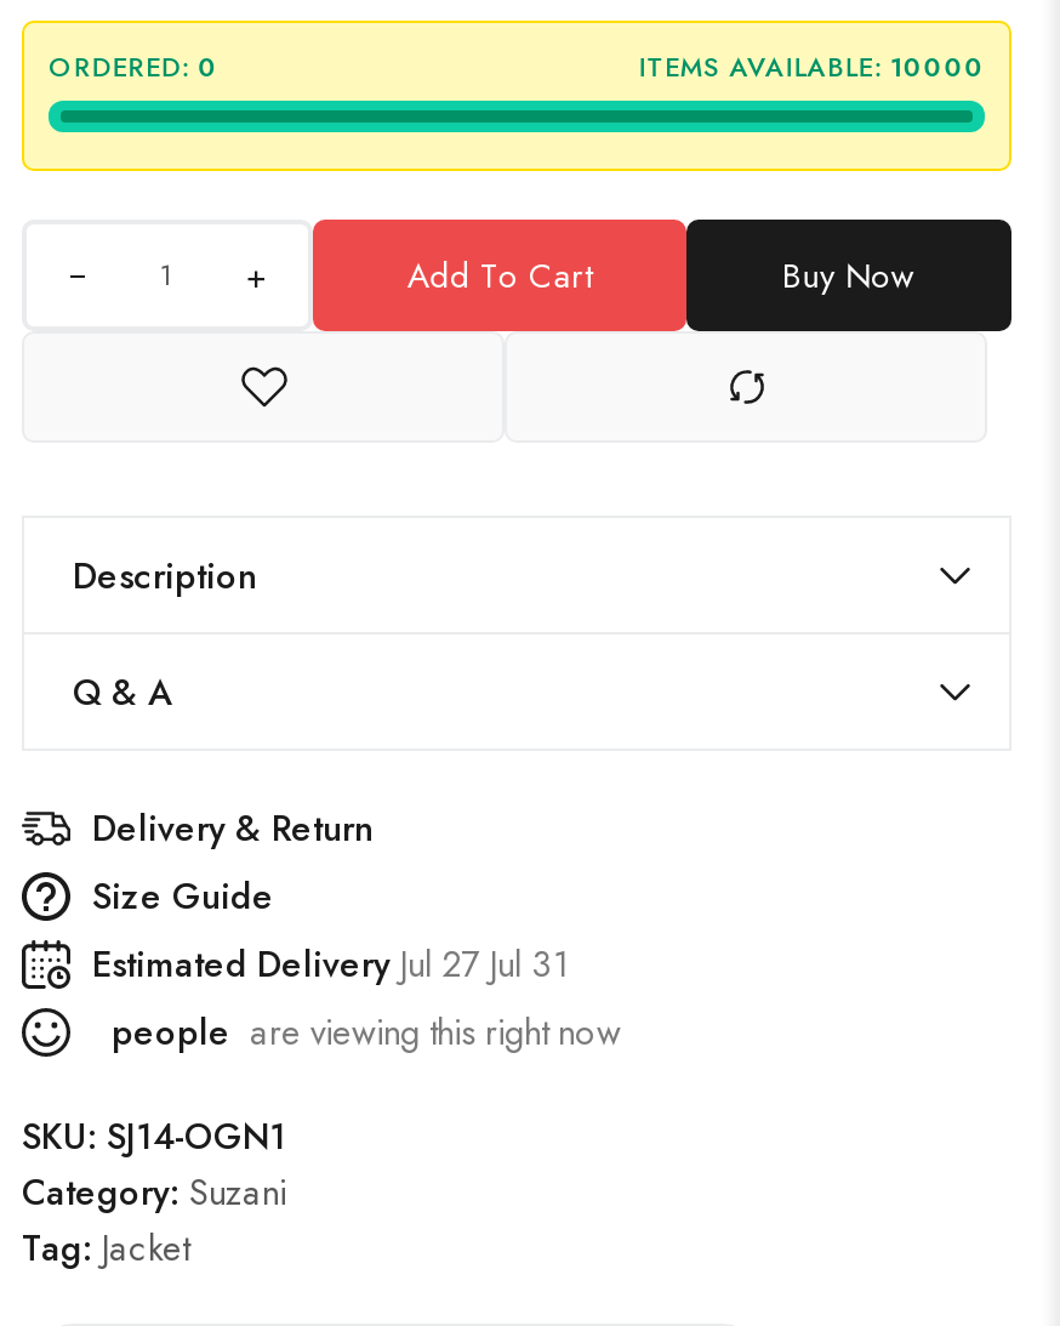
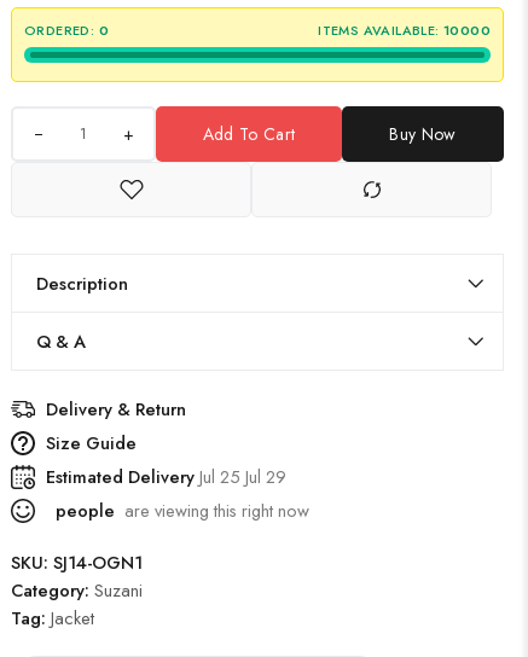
[92,938,568,989] Estimated Delivery Jul 27 Jul 31 -> [46,464,286,489] Estimated Delivery Jul 25 Jul 29

